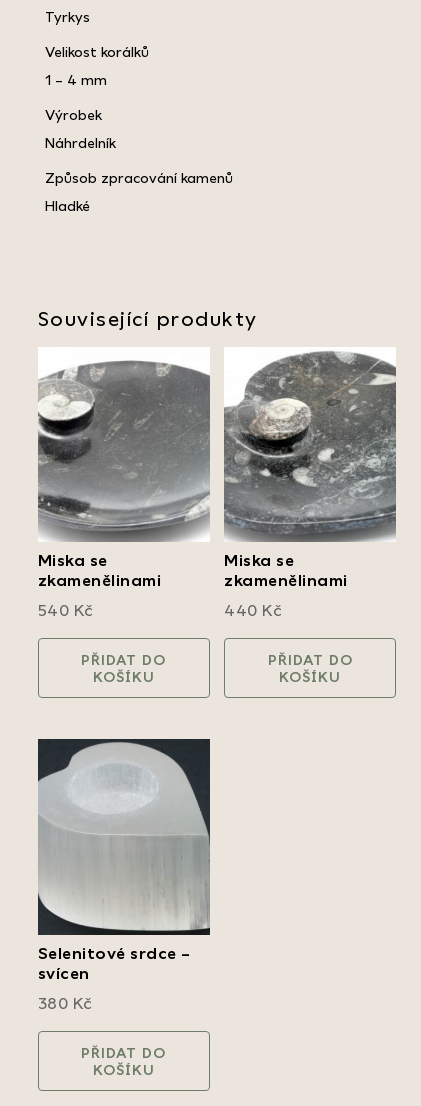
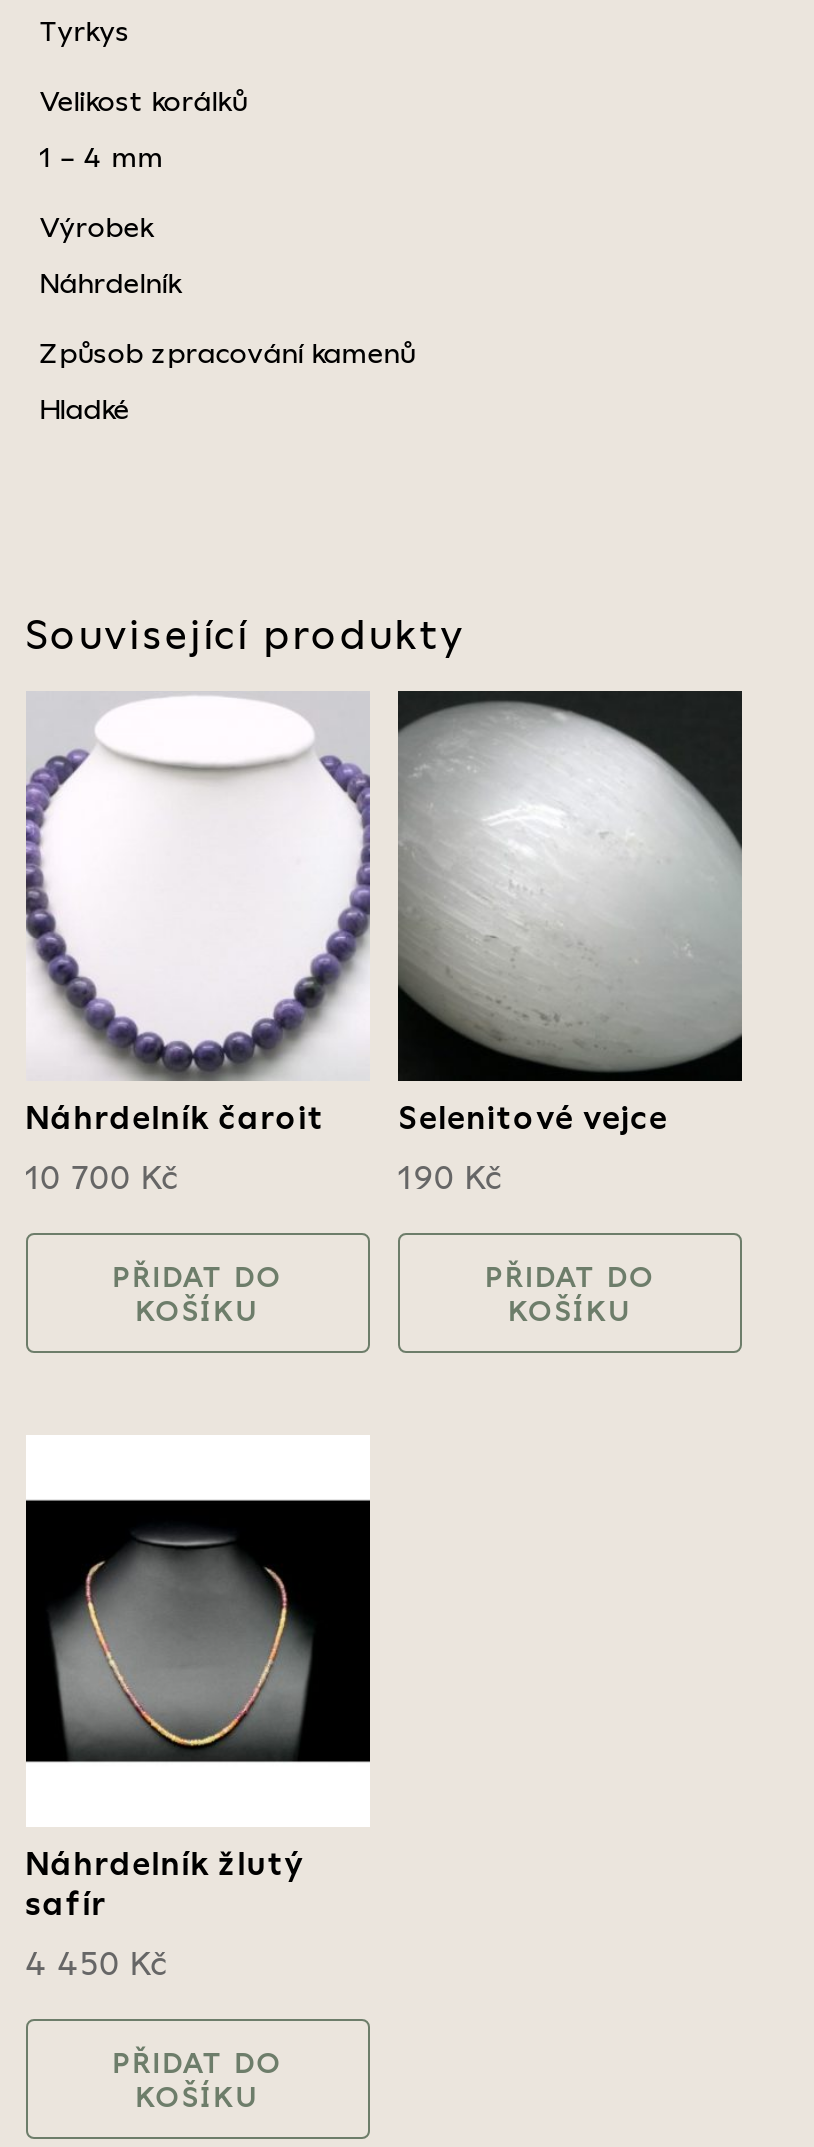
[37,347,210,589] [image] | Miska se | zkamenělinami -> [24,693,370,1135] [image] | Náhrdelník čaroit
[224,347,396,589] [image] | Miska se | zkamenělinami -> [396,689,744,1135] [image] | Selenitové vejce
[38,600,94,619] 540 Kč -> [26,1157,181,1195] 10 700 Kč
[224,600,282,619] 440 Kč -> [398,1157,504,1195] 190 Kč
[37,738,211,982] [image] | Selenitové srdce – | svícen -> [24,1435,370,1921] [image] | Náhrdelník žlutý | safír
[38,993,93,1012] 380 Kč -> [26,1943,170,1981] 4 450 Kč

